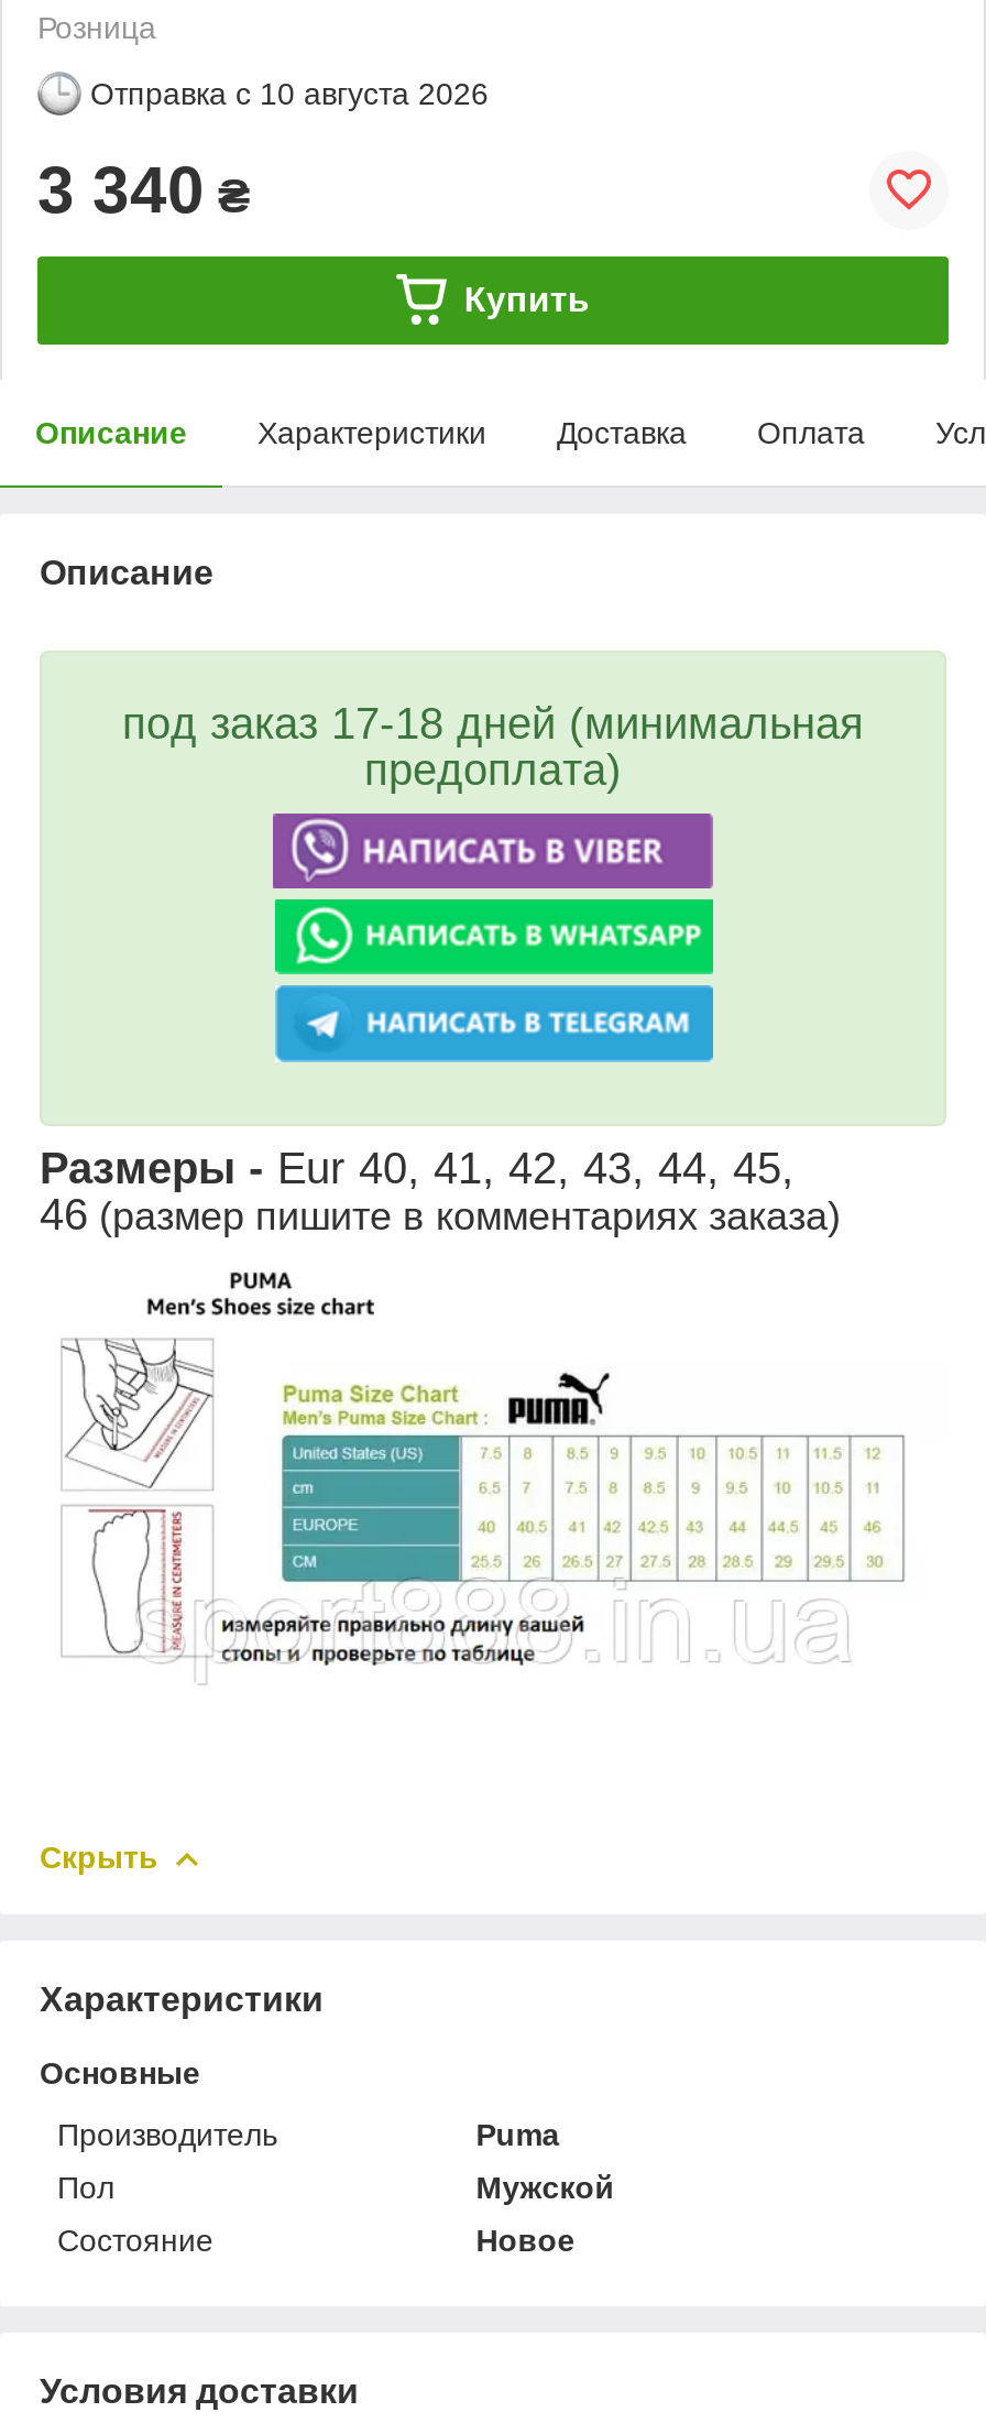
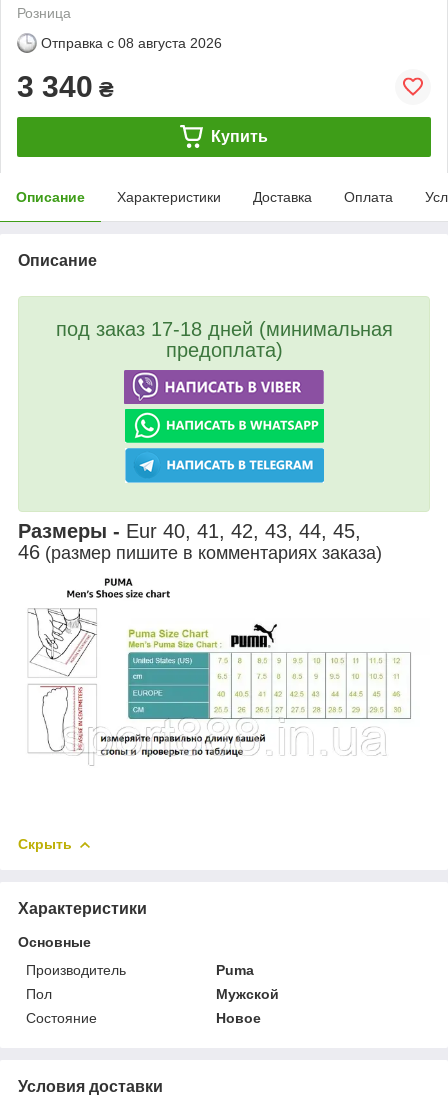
[90,76,489,111] Отправка с 10 августа 2026 -> [41,35,222,51] Отправка с 08 августа 2026

